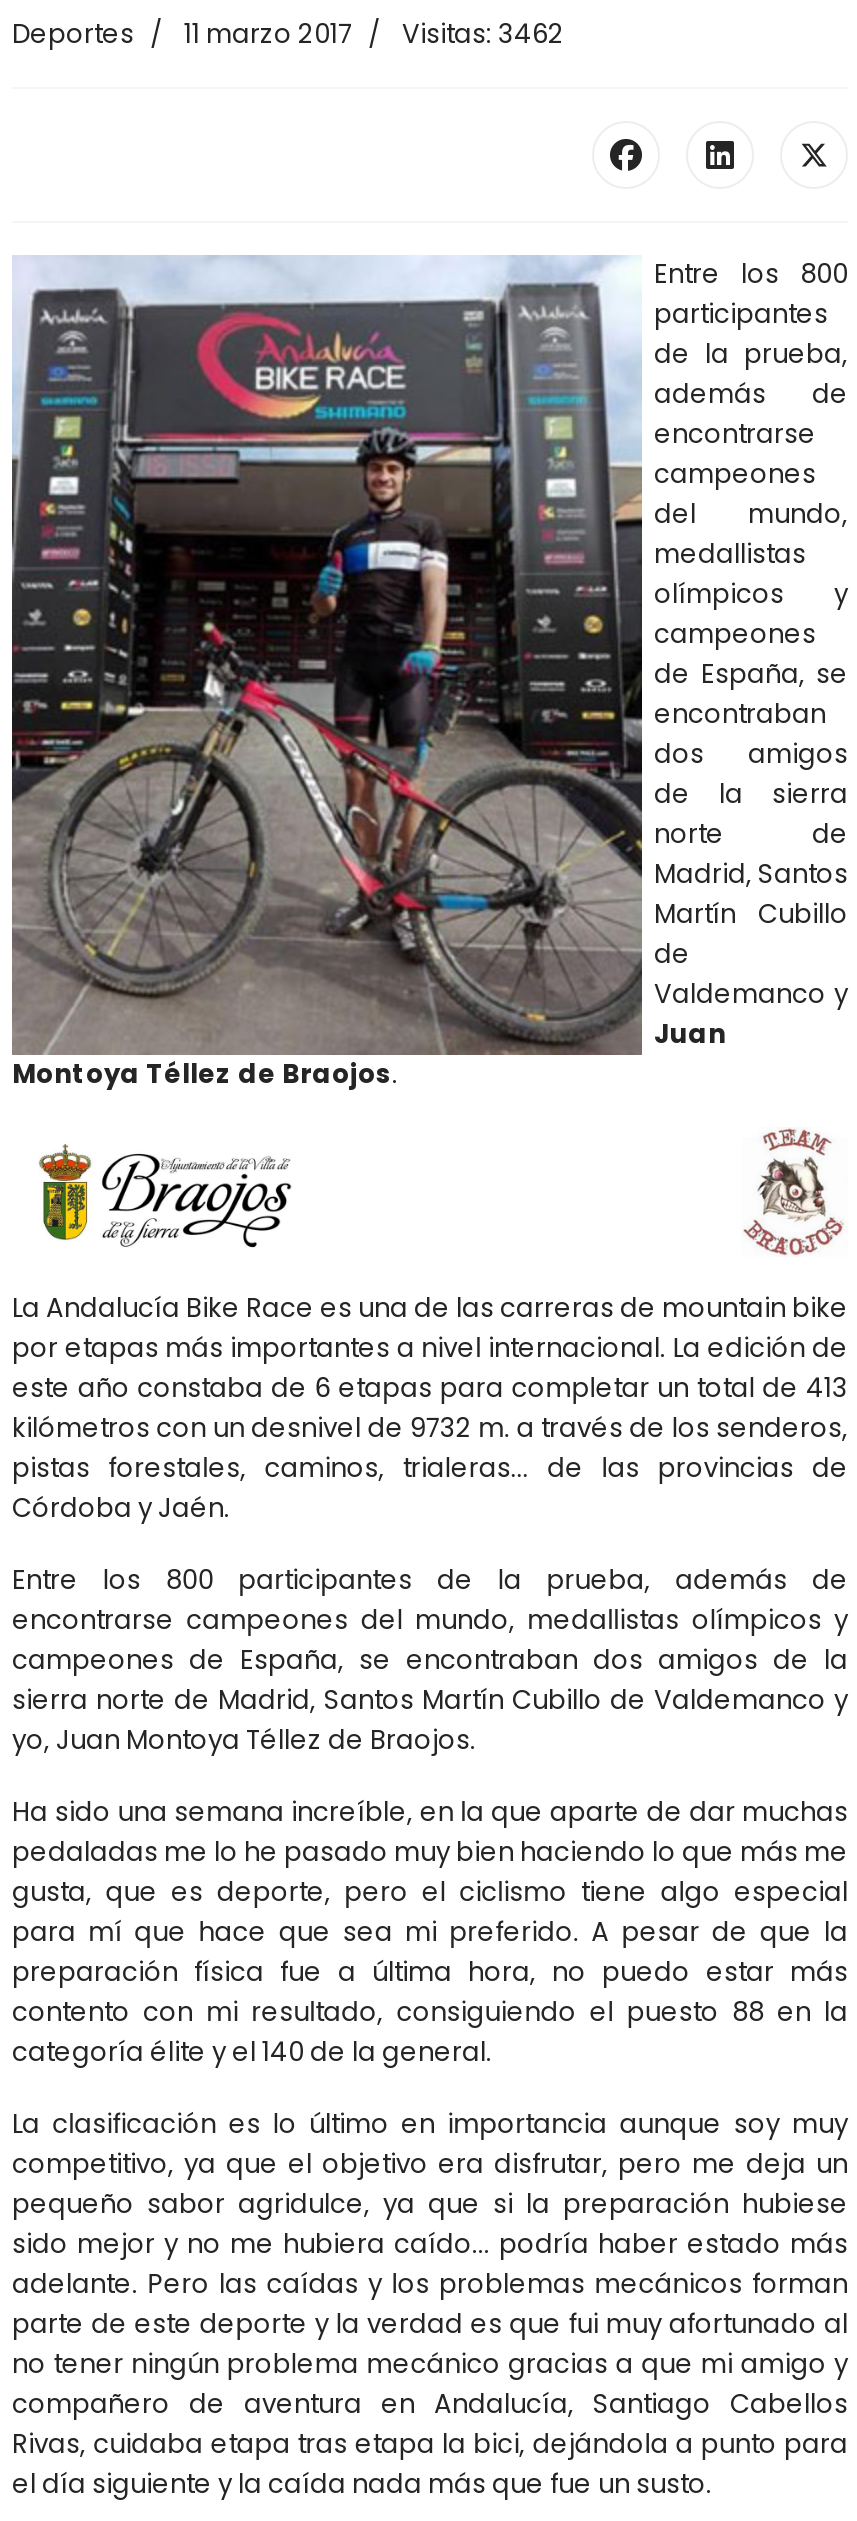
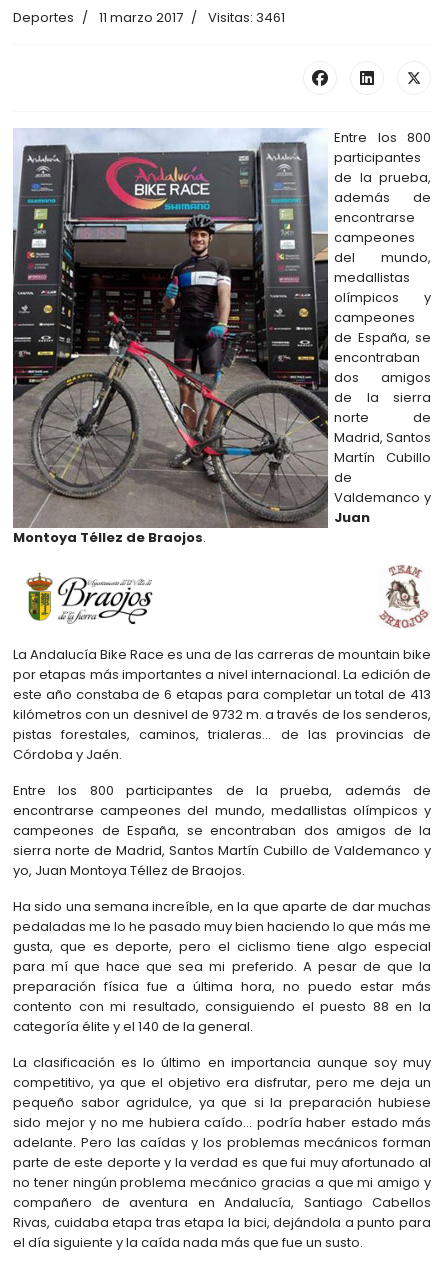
[402,15,564,53] Visitas: 3462 -> [208,8,285,27] Visitas: 3461

